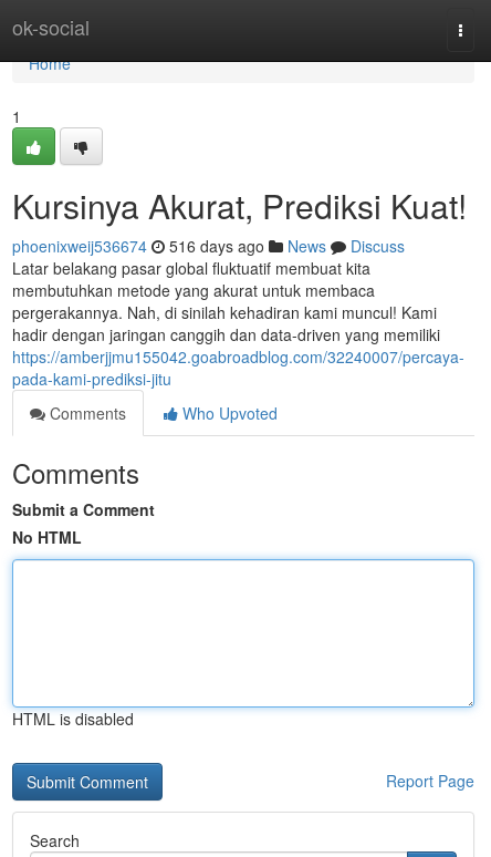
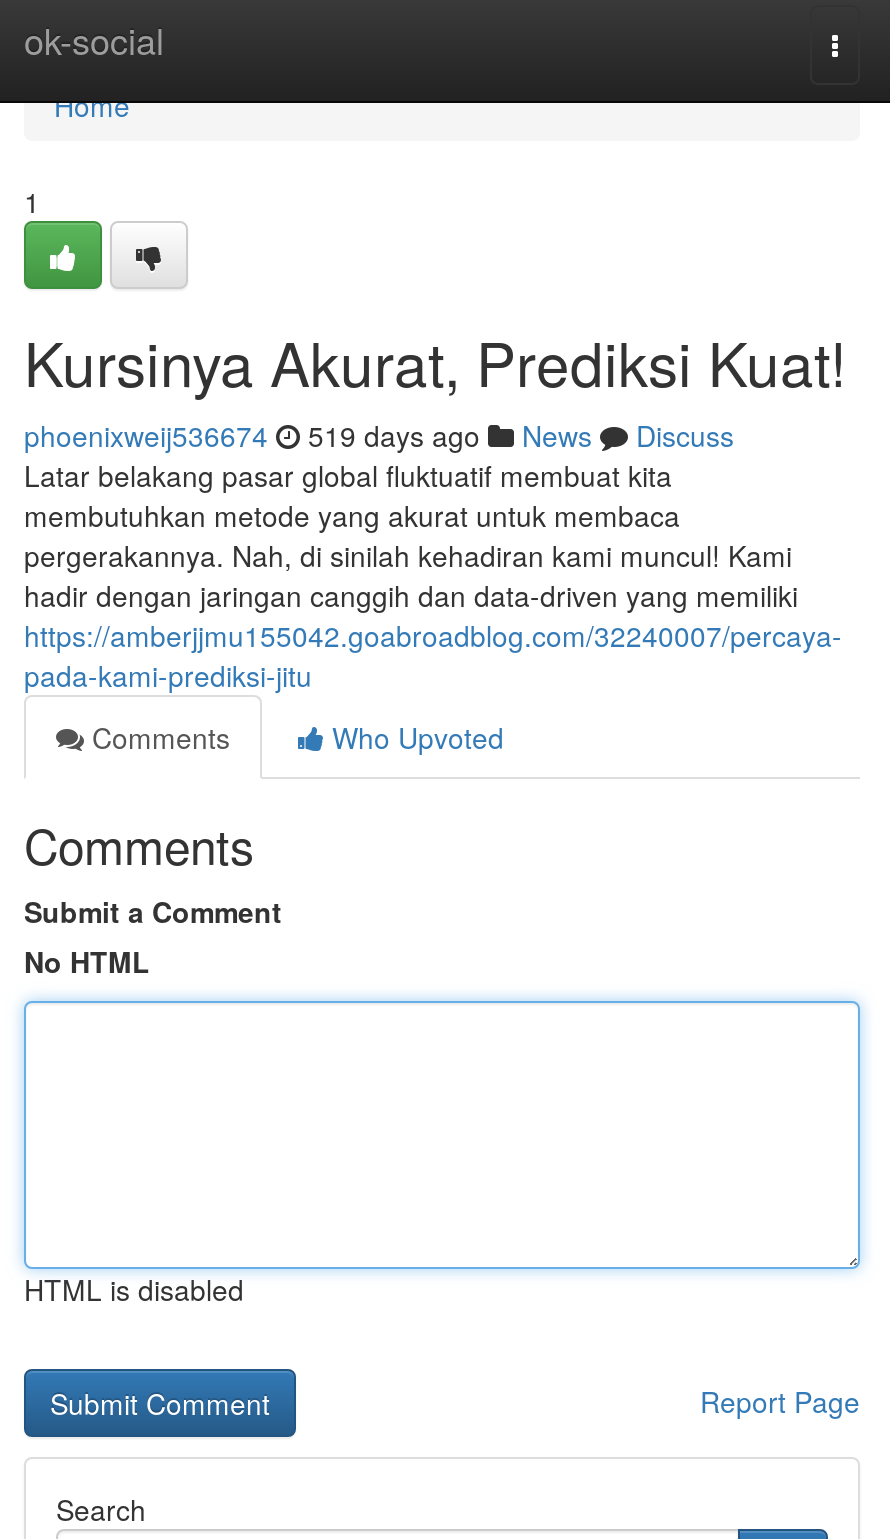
[12,235,405,257] phoenixweij536674 516 days ago News Discuss -> [24,415,734,455] phoenixweij536674 519 days ago News Discuss

